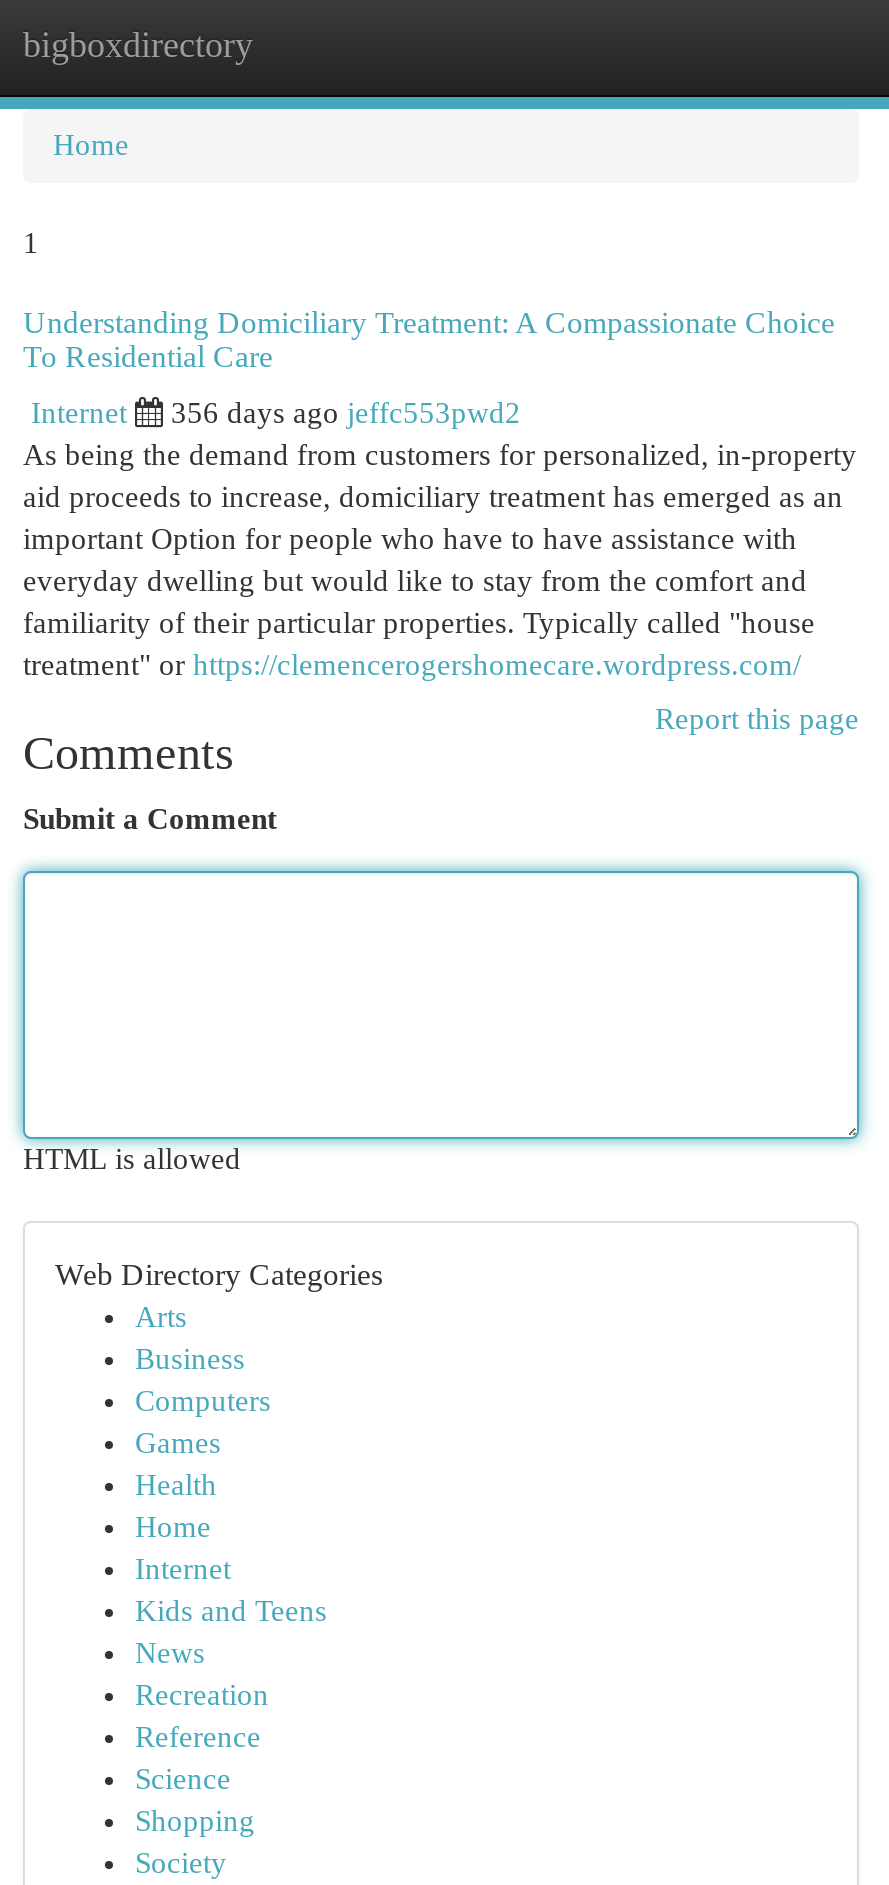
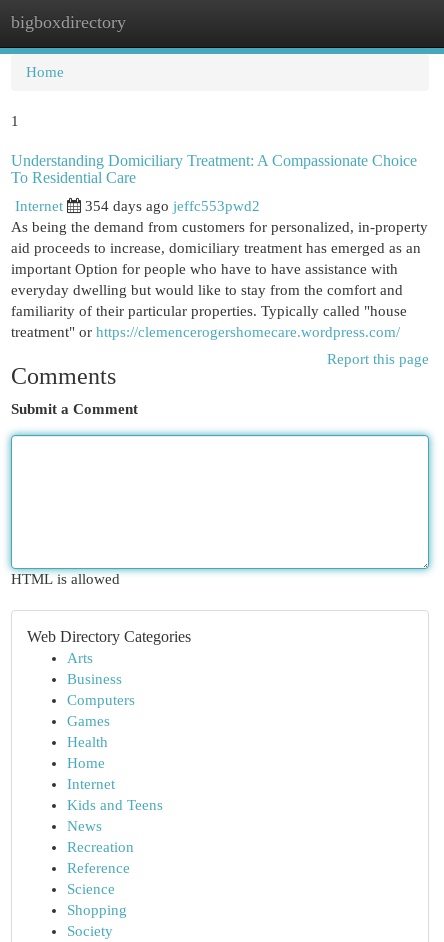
[171,397,521,429] 356 days ago jeffc553pwd2 -> [85,198,260,214] 354 days ago jeffc553pwd2

